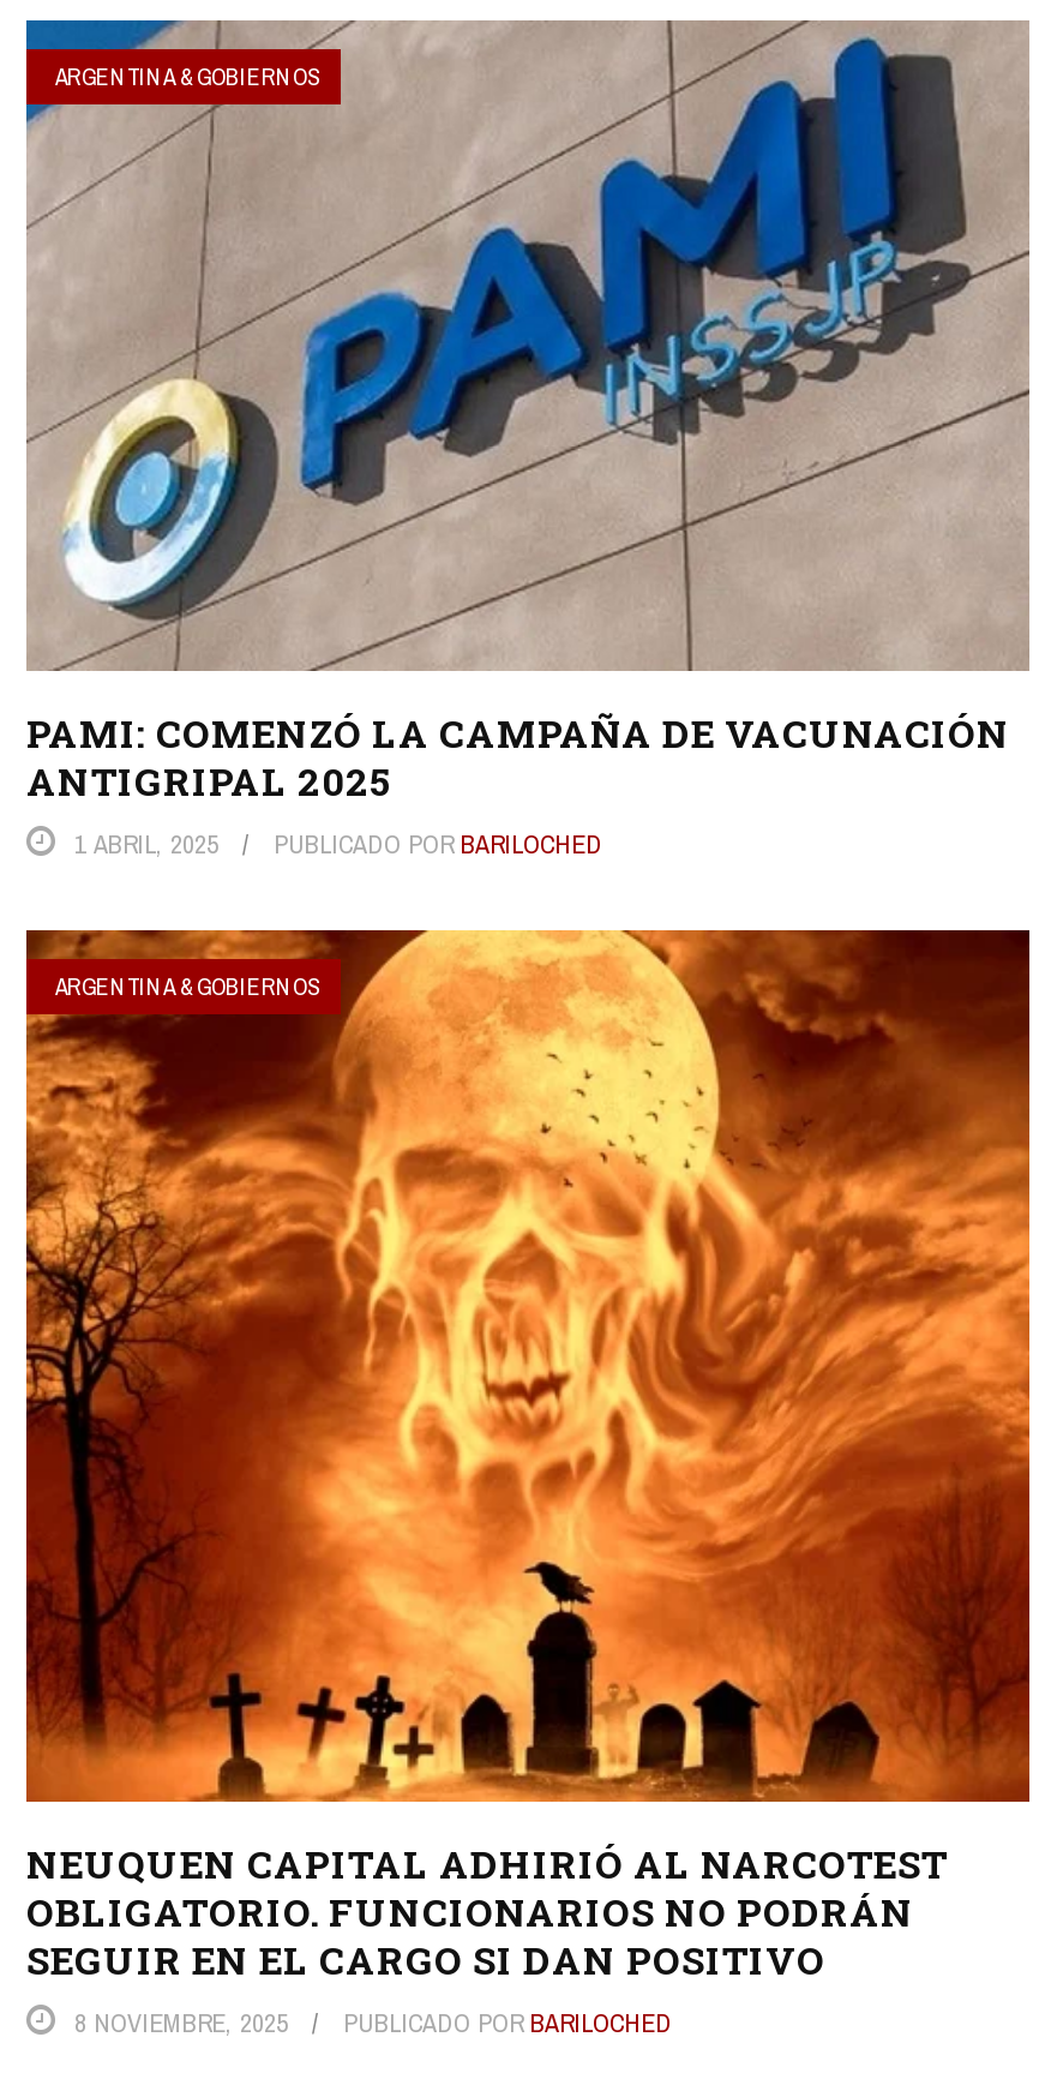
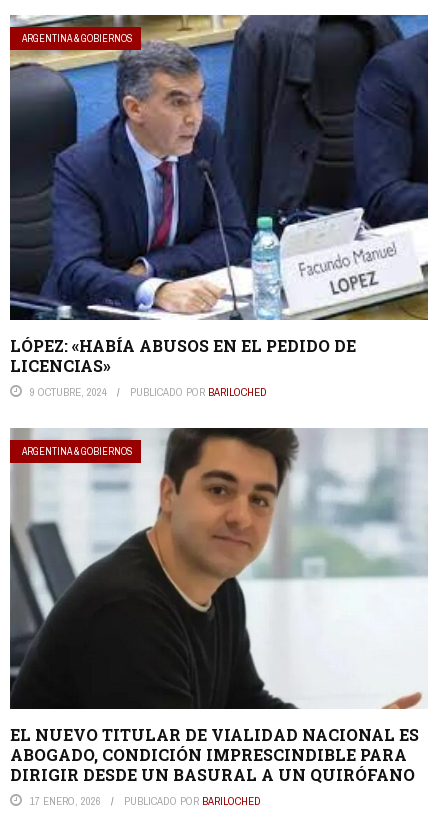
[26,17,1032,672] [image] -> [9,14,429,293] [image]
[26,707,1010,861] PAMI: COMENZÓ LA CAMPAÑA DE VACUNACIÓN | ANTIGRIPAL 2025 | 1 ABRIL, 2025 -> [10,335,356,399] LÓPEZ: «HABÍA ABUSOS EN EL PEDIDO DE | LICENCIAS» | 9 OCTUBRE, 2024
moved [55,827,602,1002] -> [22,385,267,458]: PUBLICADO POR BARILOCHED | ARGENTINA & GOBIERNOS
[24,929,1032,1623] [image] -> [9,427,428,710] [image]
[26,1837,948,2039] NEUQUEN CAPITAL ADHIRIÓ AL NARCOTEST | OBLIGATORIO. FUNCIONARIOS NO PODRÁN | SEGUIR EN EL CARGO SI DAN POSITIVO | 8 NOVIEMBRE, 2025 -> [10,724,419,808] EL NUEVO TITULAR DE VIALIDAD NACIONAL ES | ABOGADO, CONDICIÓN IMPRESCINDIBLE PARA | DIRIGIR DESDE UN BASURAL A UN QUIRÓFANO | 17 ENERO, 2026

